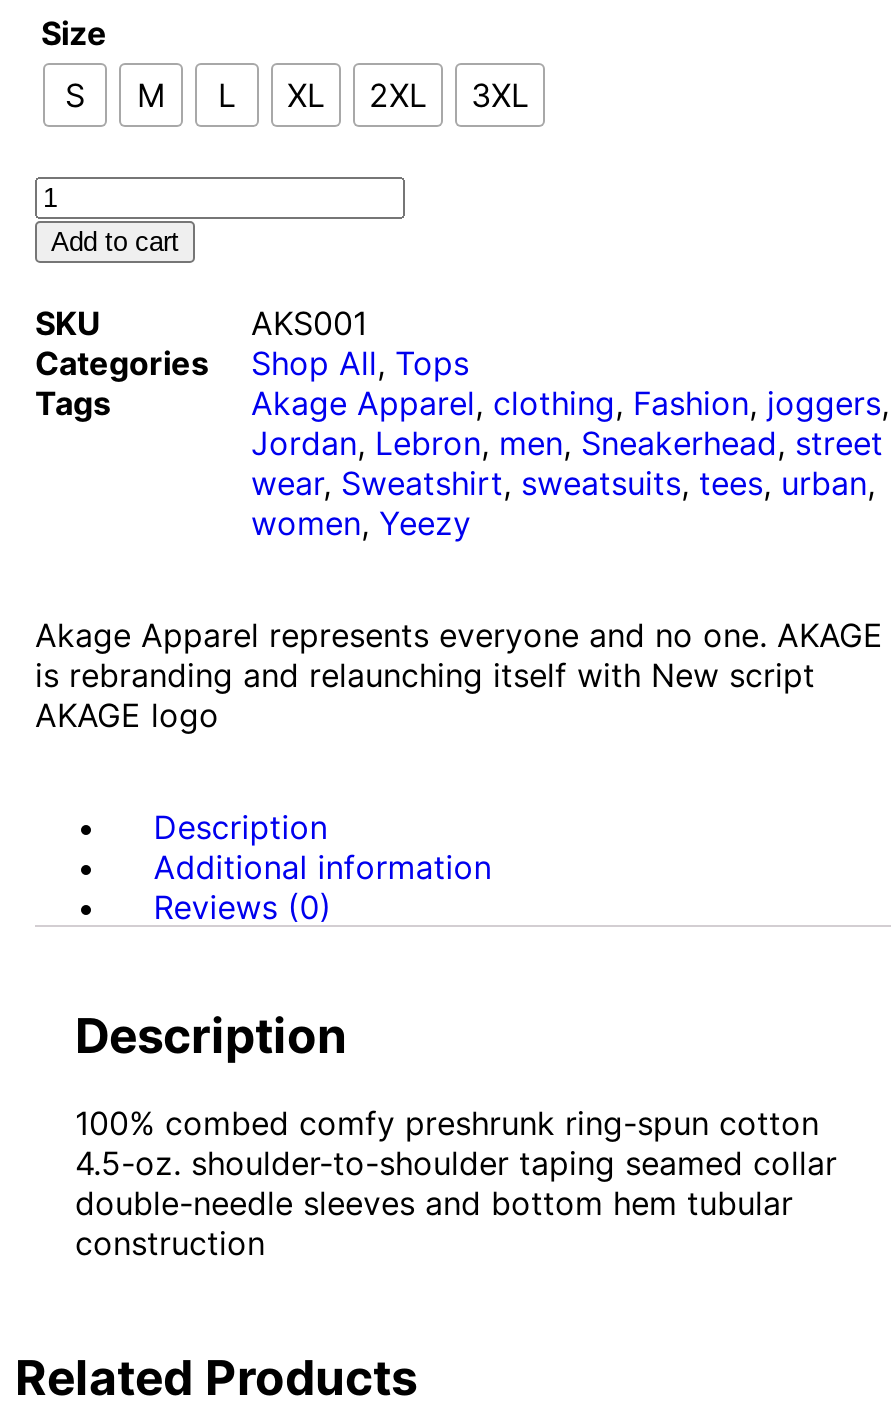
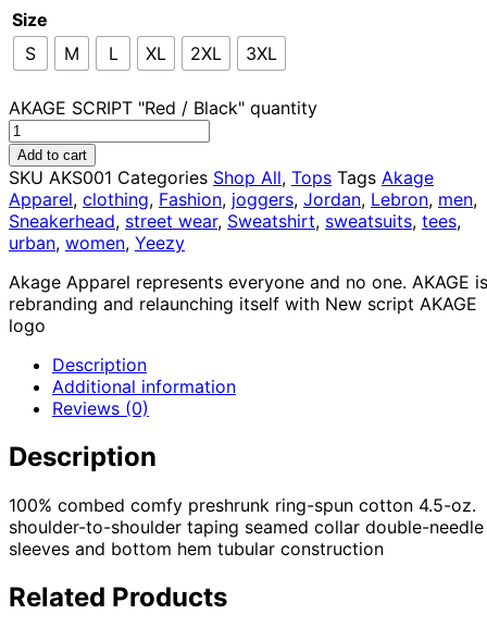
none -> [9,97,317,119] AKAGE SCRIPT "Red / Black" quantity
moved [51,226,179,256] -> [17,147,87,164]: Add to cart

